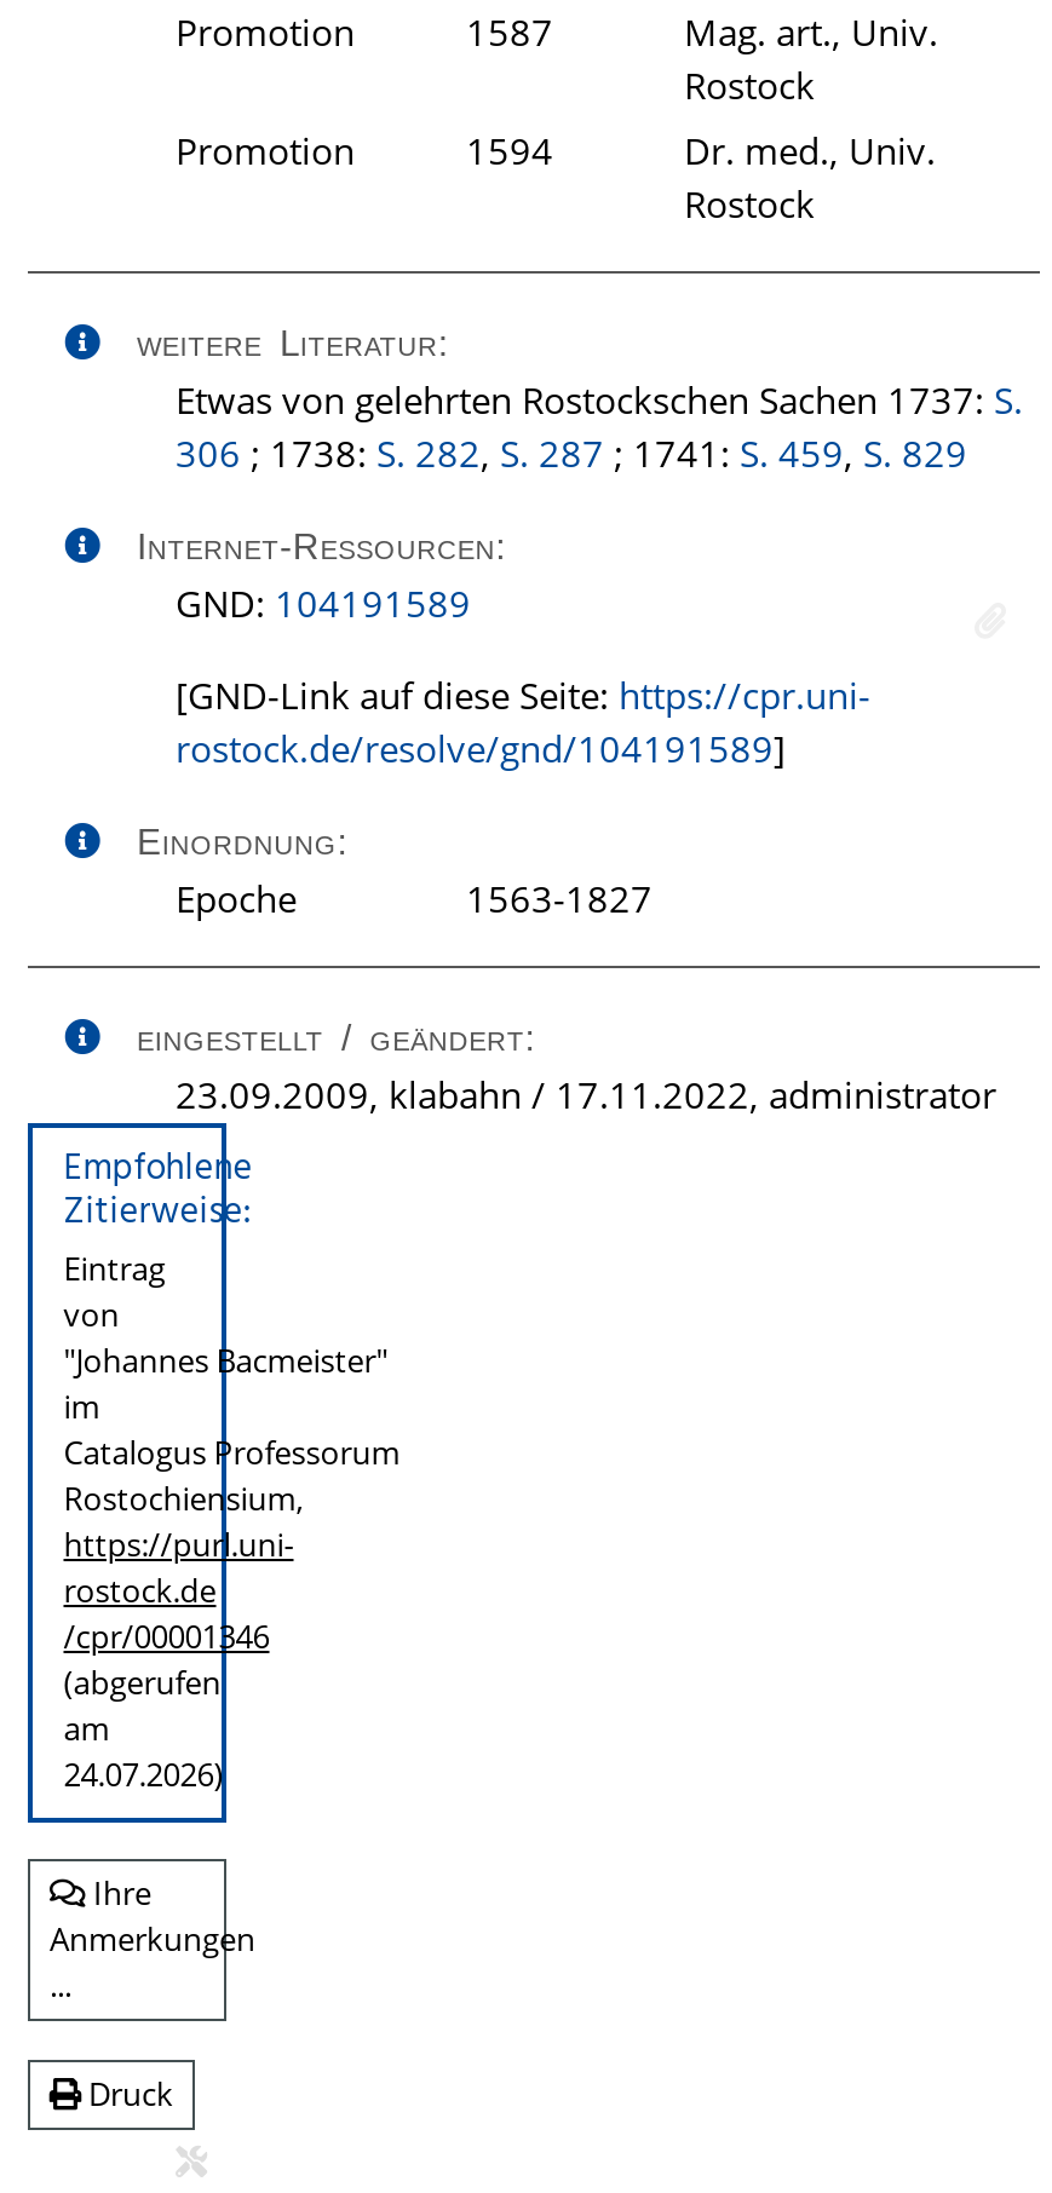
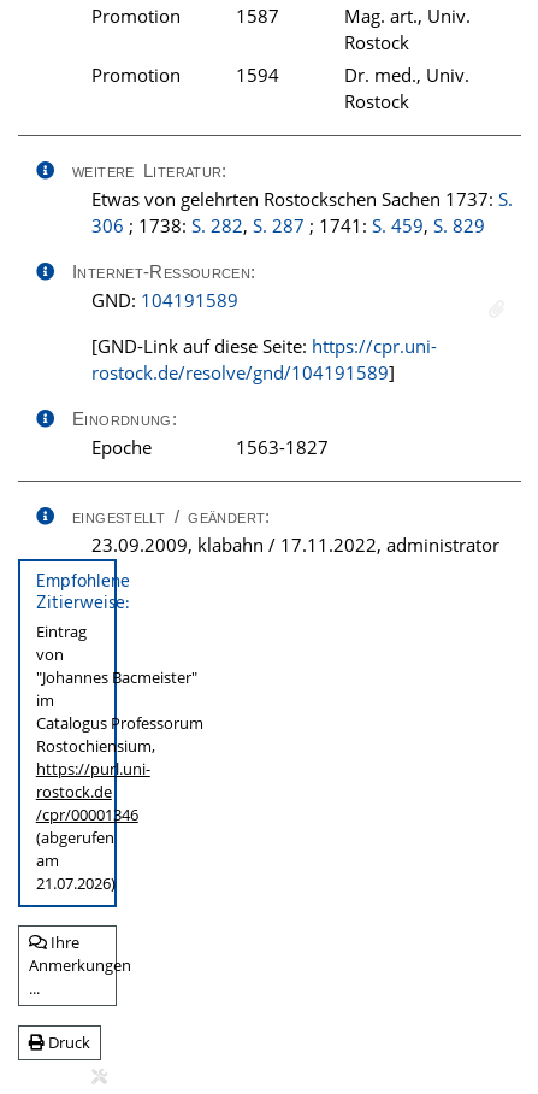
[64,1752,223,1796] 24.07.2026) -> [36,872,115,894] 21.07.2026)

